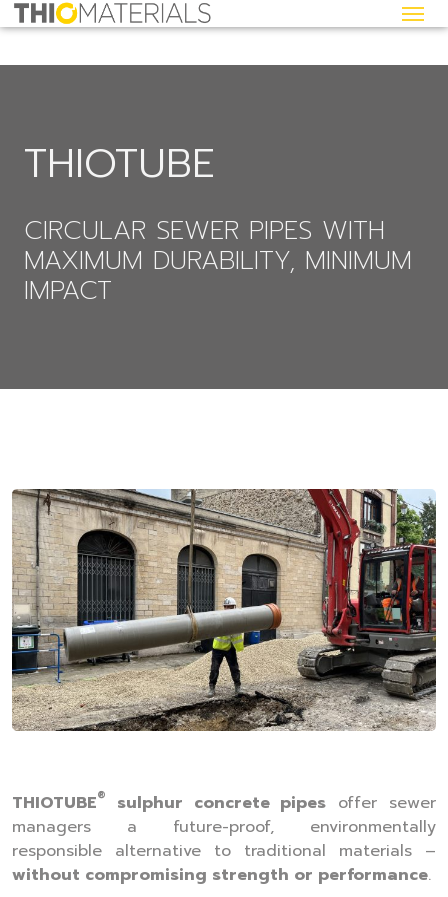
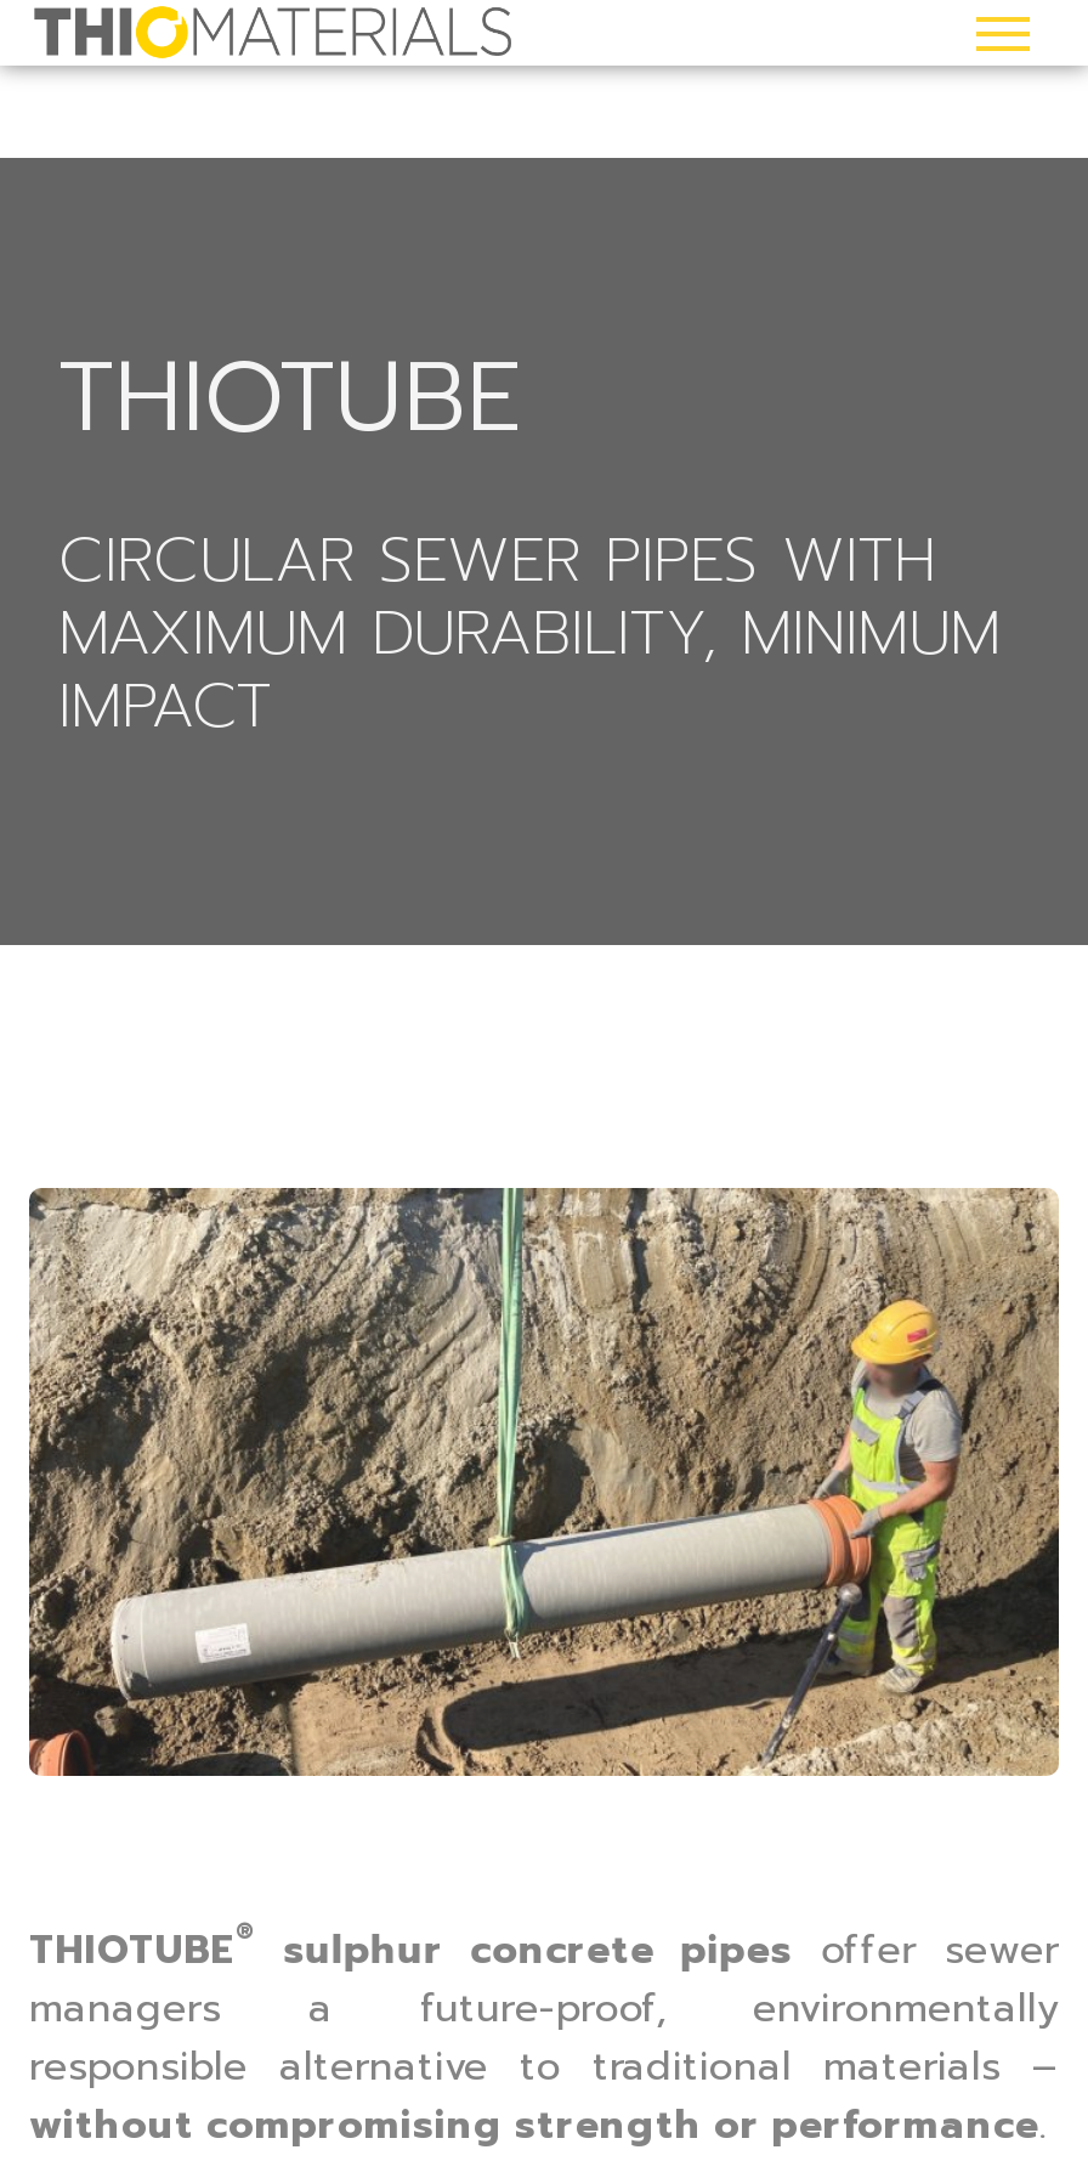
[11,488,437,732] [image] -> [27,1186,1061,1778] [image]

